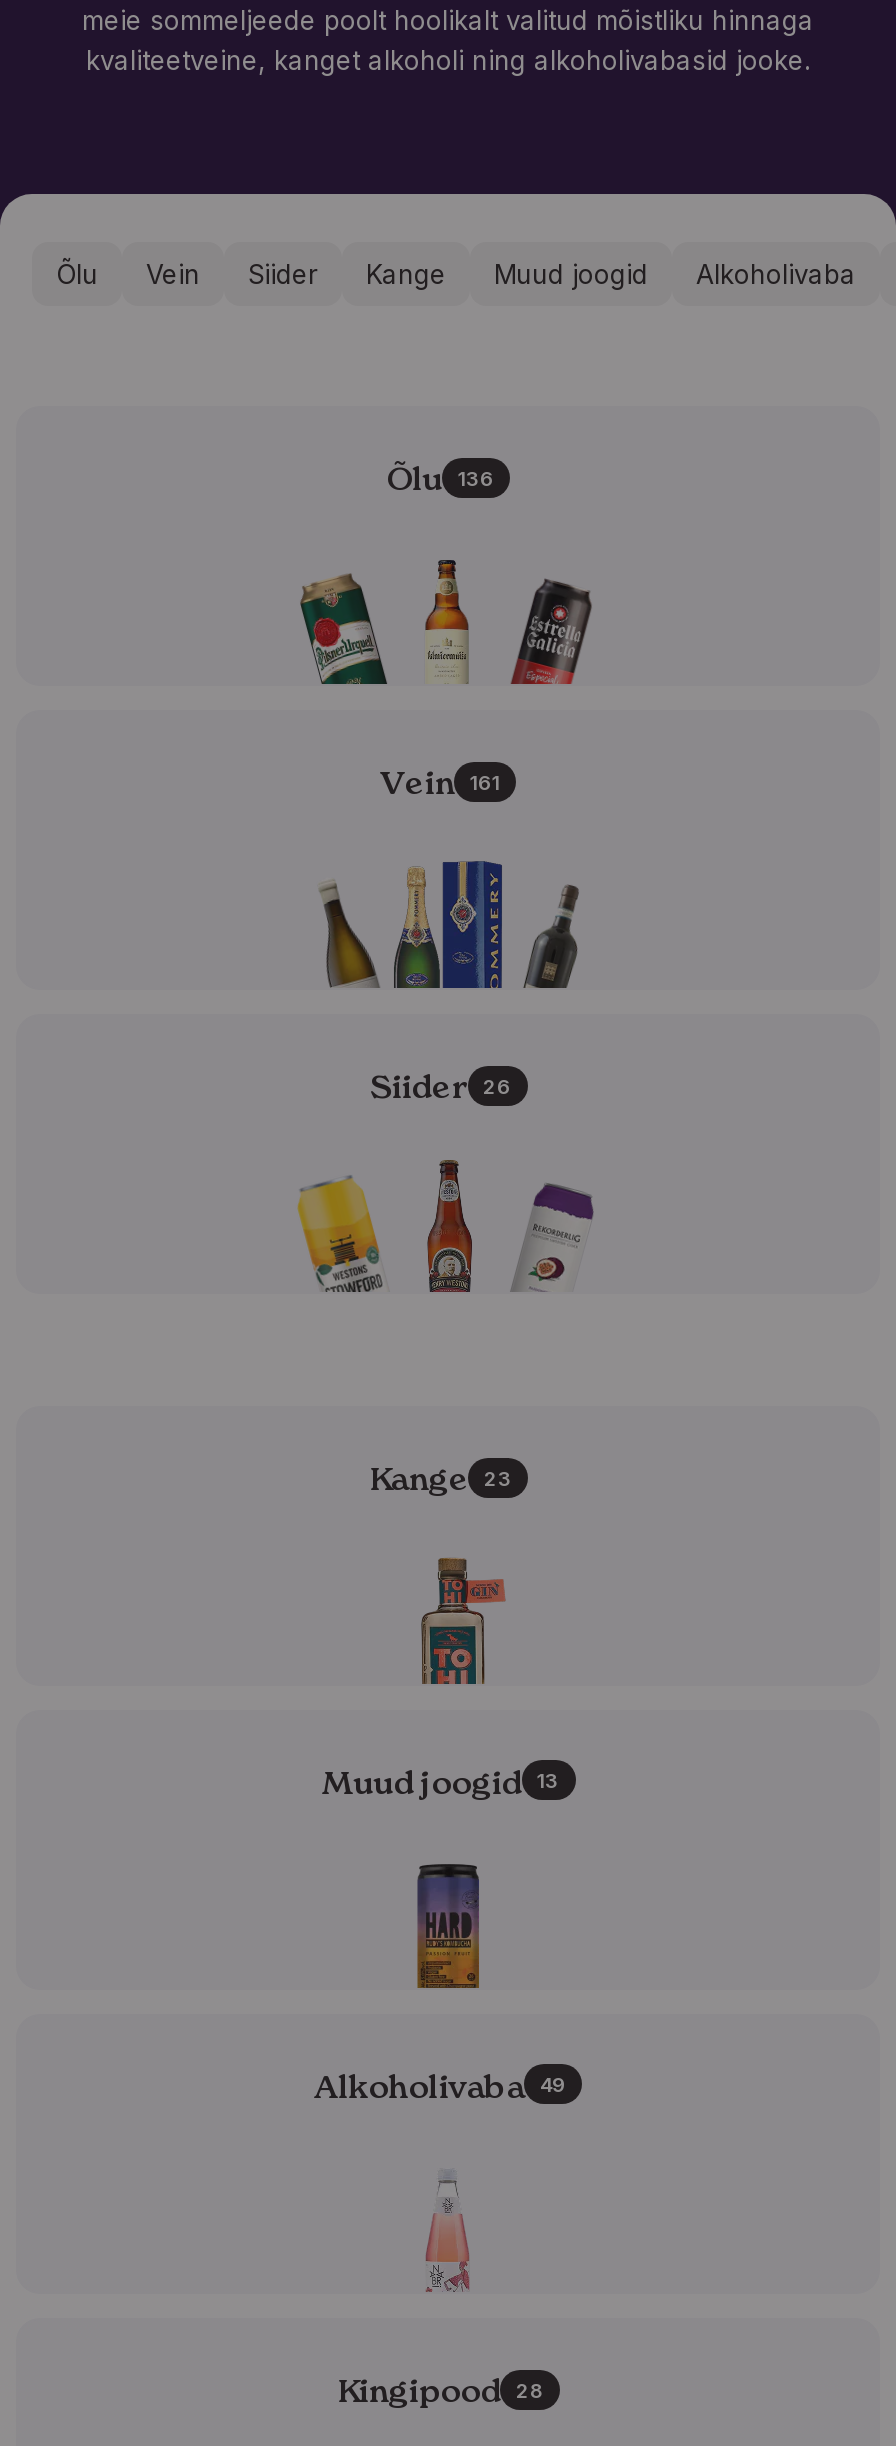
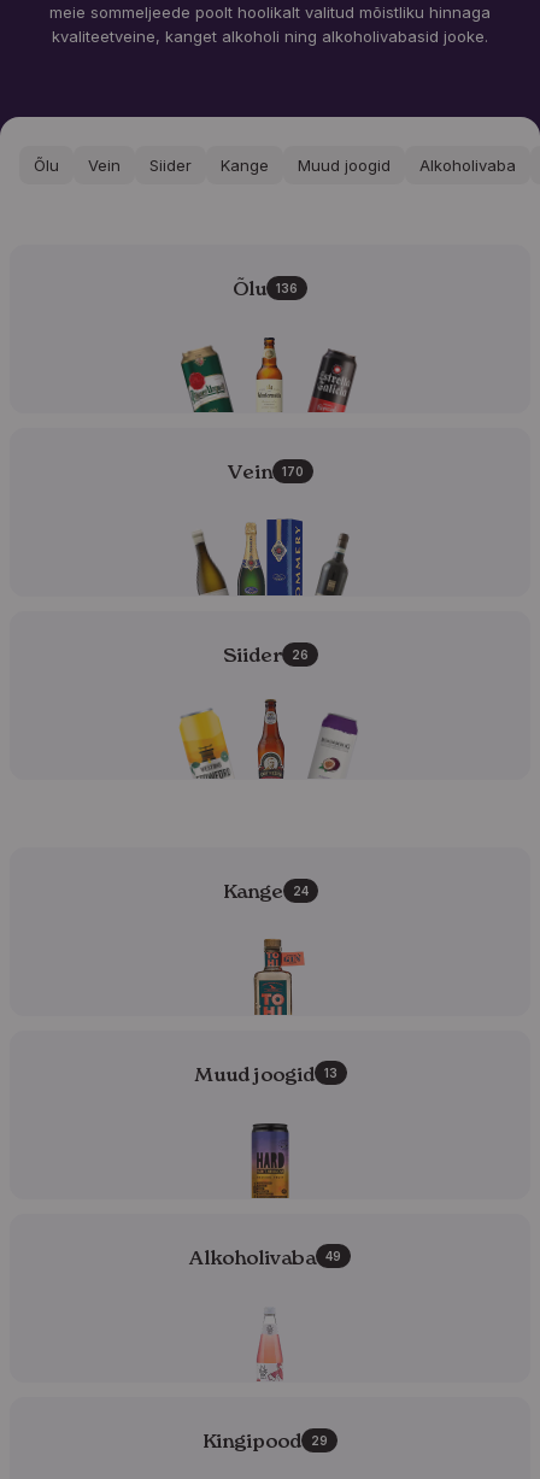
[380,762,500,802] Vein 161 -> [227,459,303,483] Vein 170
[368,1458,512,1498] Kange 23 -> [222,879,308,903] Kange 24
[336,2370,544,2410] Kingipood 28 -> [202,1428,328,1452] Kingipood 29

